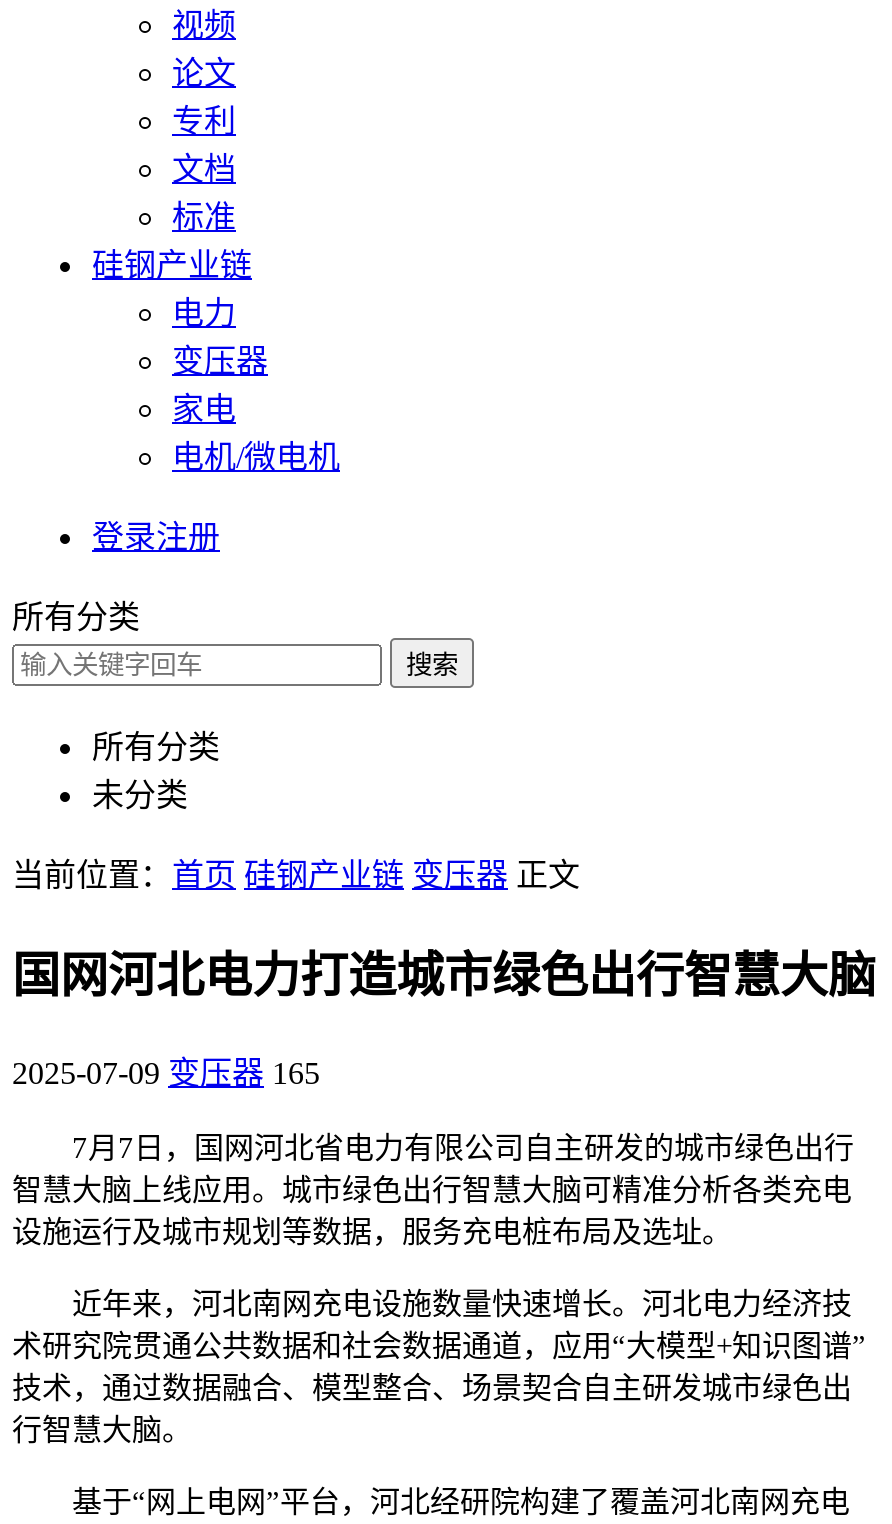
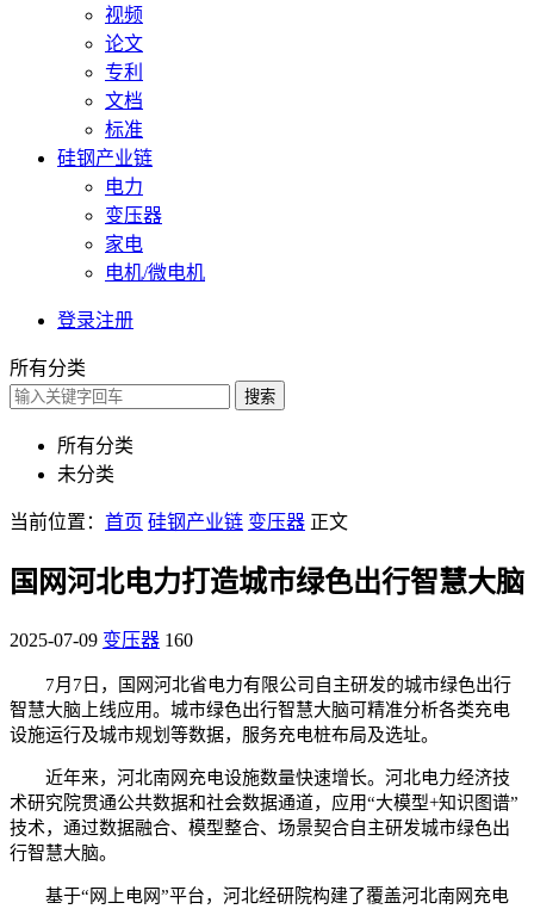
[12,1056,320,1090] 2025-07-09 变压器 165 -> [10,630,193,650] 2025-07-09 变压器 160

